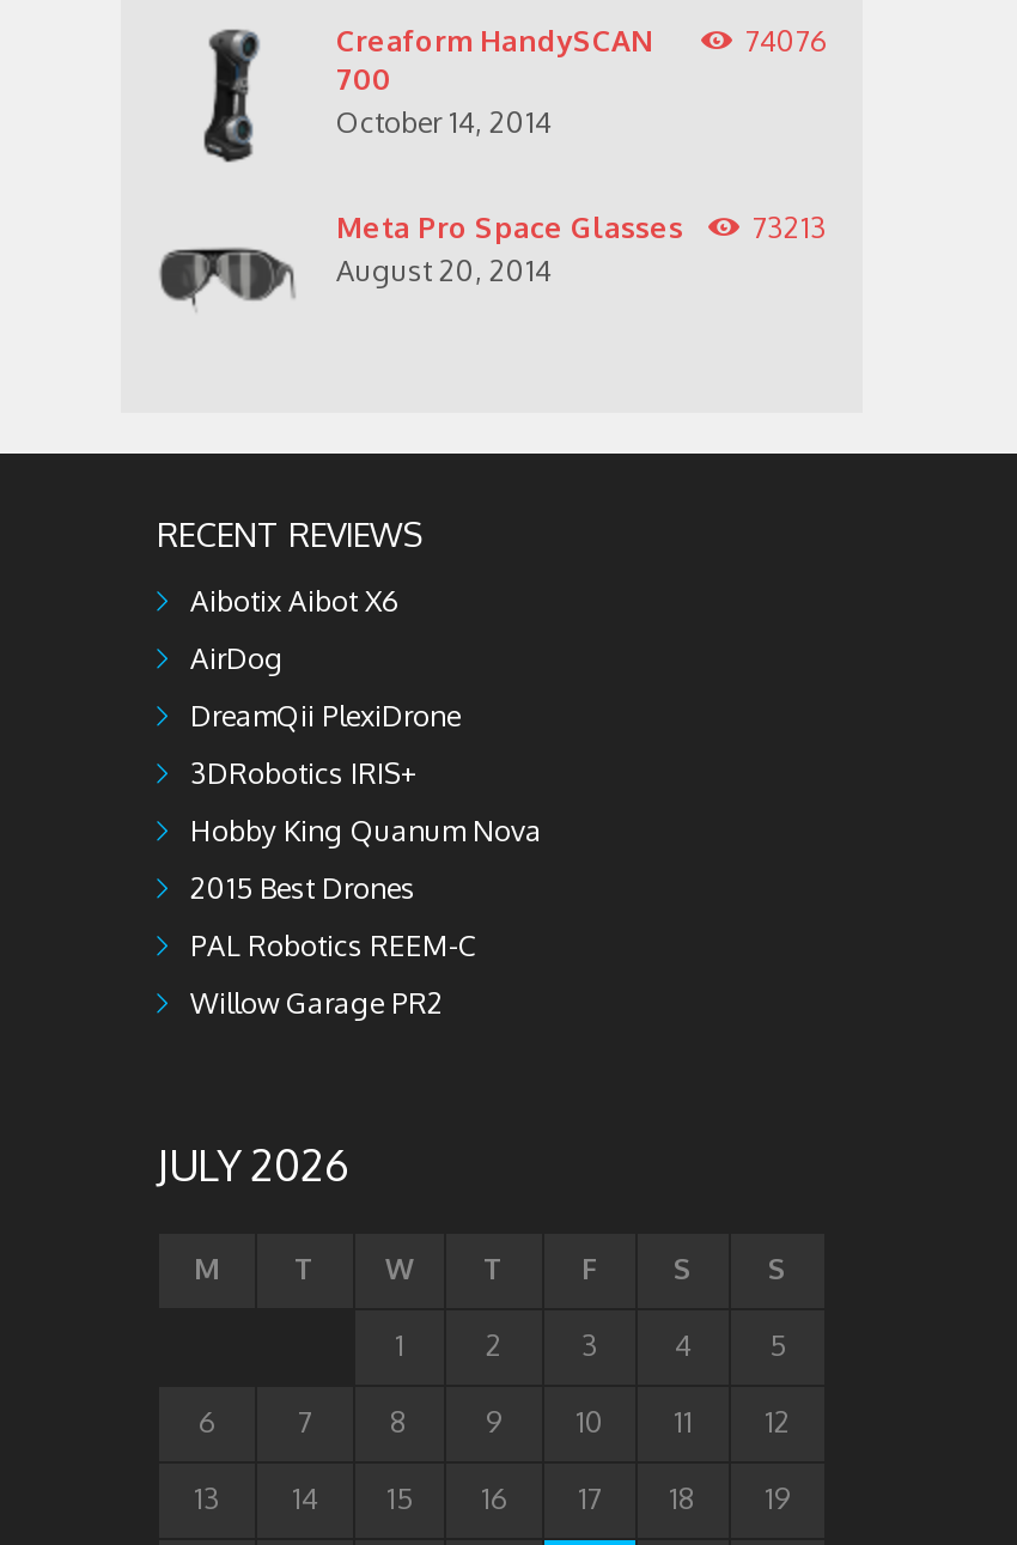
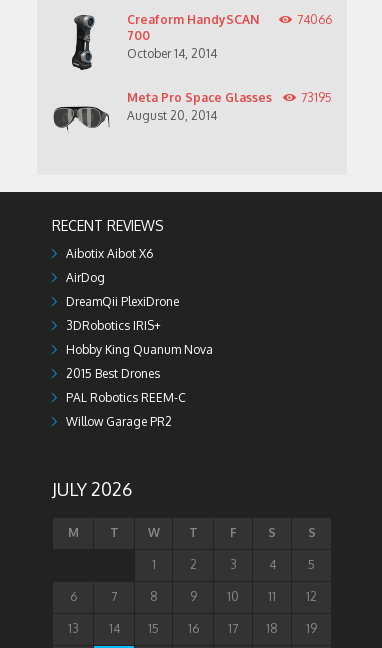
[745,22,827,58] 74076 -> [297,12,332,27] 74066
[336,208,827,244] Meta Pro Space Glasses 73213 -> [127,90,332,105] Meta Pro Space Glasses 73195

